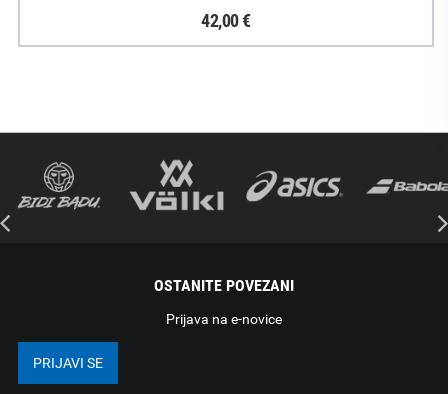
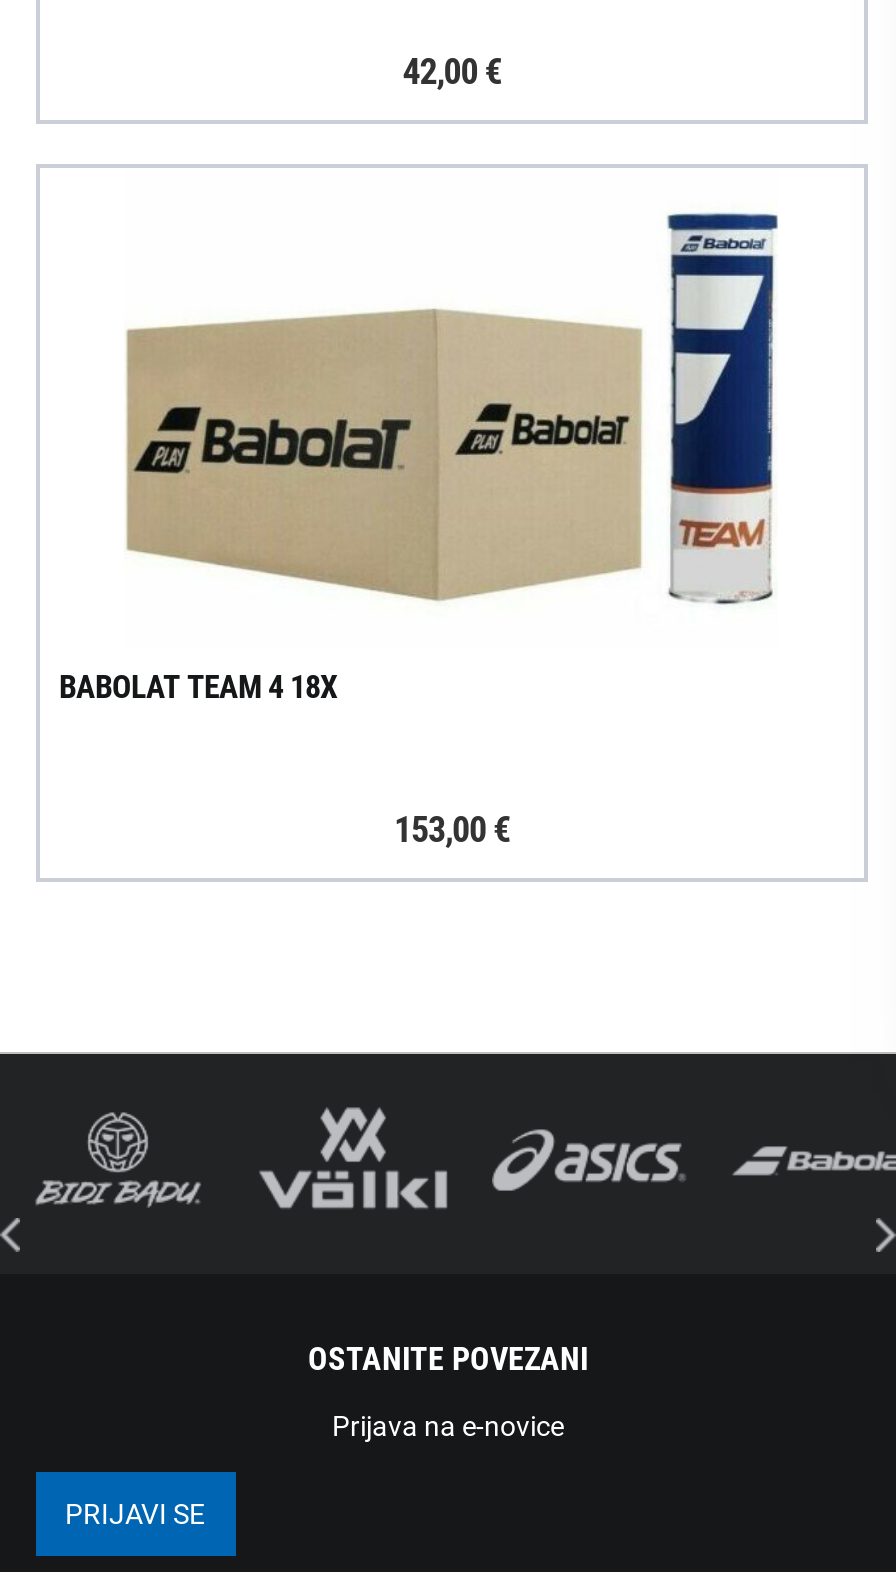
none -> [59,308,644,850] [image] | BABOLAT TEAM 4 18X | 153,00 €
none -> [666,212,780,606] [image]

